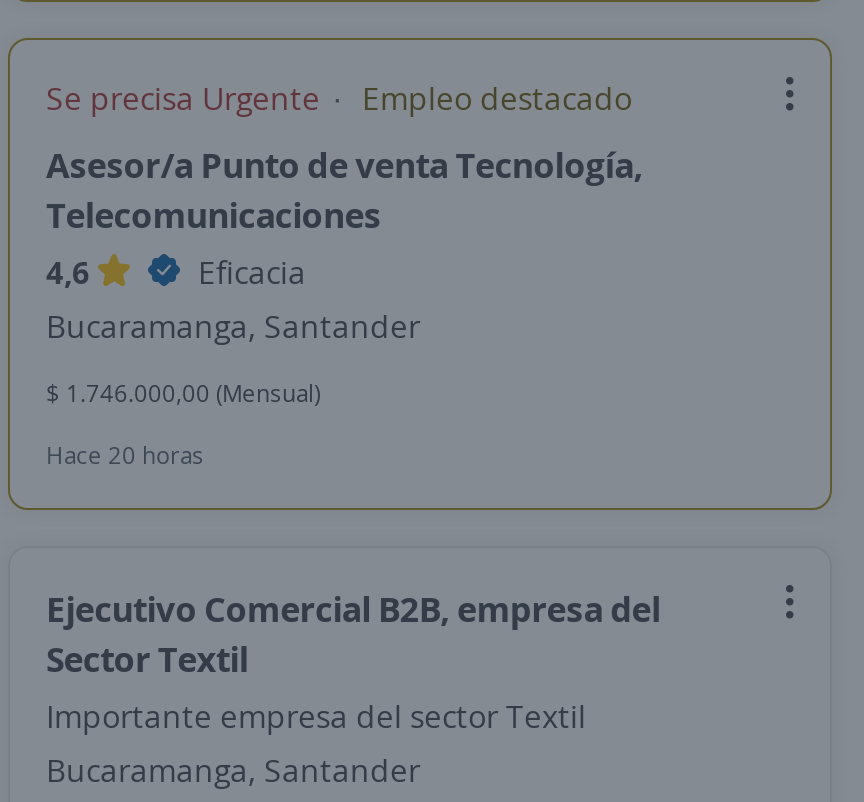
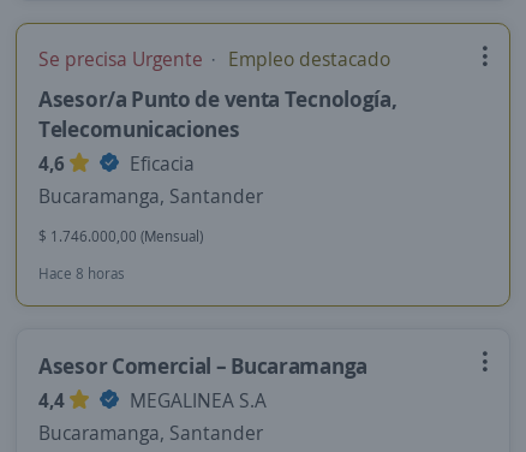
[46,438,204,472] Hace 20 horas -> [38,263,125,284] Hace 8 horas
[46,584,660,738] Ejecutivo Comercial B2B, empresa del | Sector Textil | Importante empresa del sector Textil -> [38,351,367,414] Asesor Comercial – Bucaramanga | 4,4 | MEGALINEA S.A

